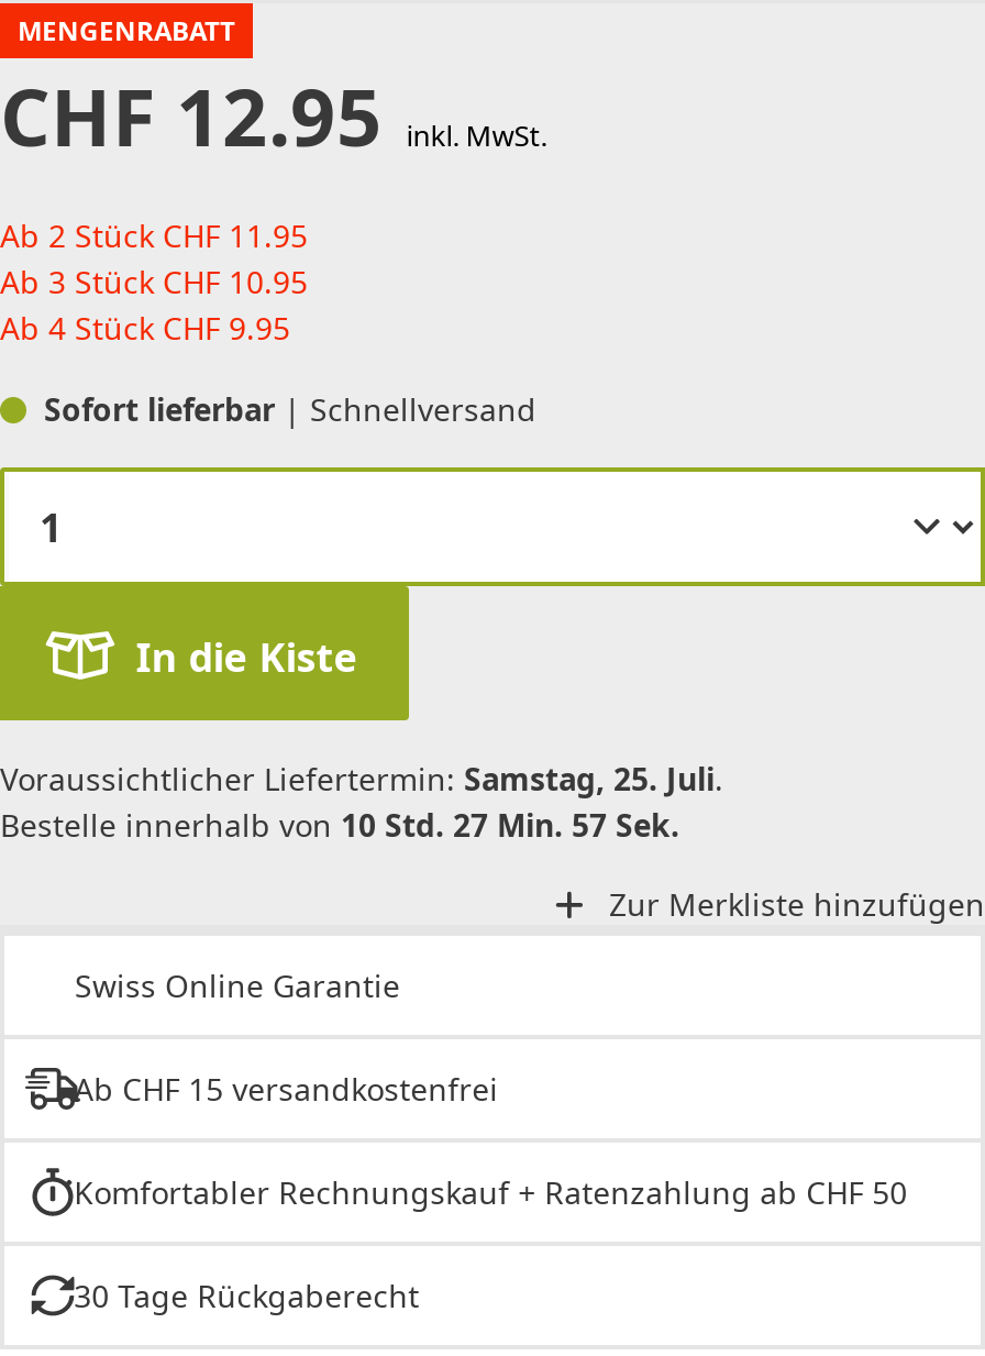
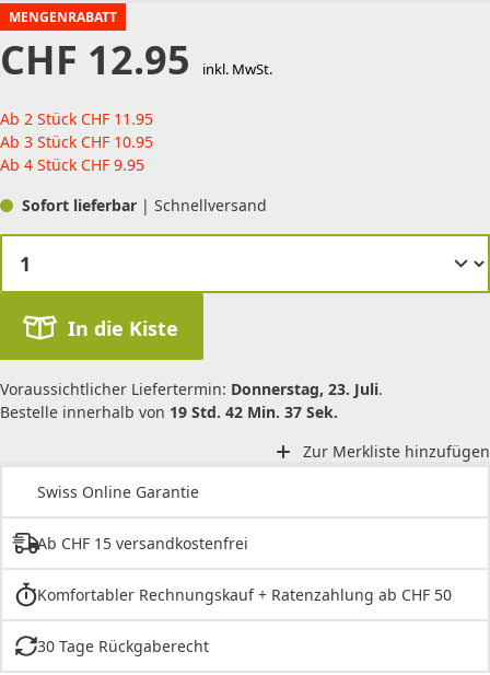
[0,757,723,799] Voraussichtlicher Liefertermin: Samstag, 25. Juli. -> [0,378,383,399] Voraussichtlicher Liefertermin: Donnerstag, 23. Juli.
[0,803,679,845] Bestelle innerhalb von 10 Std. 27 Min. 57 Sek. -> [0,401,338,422] Bestelle innerhalb von 19 Std. 42 Min. 37 Sek.

